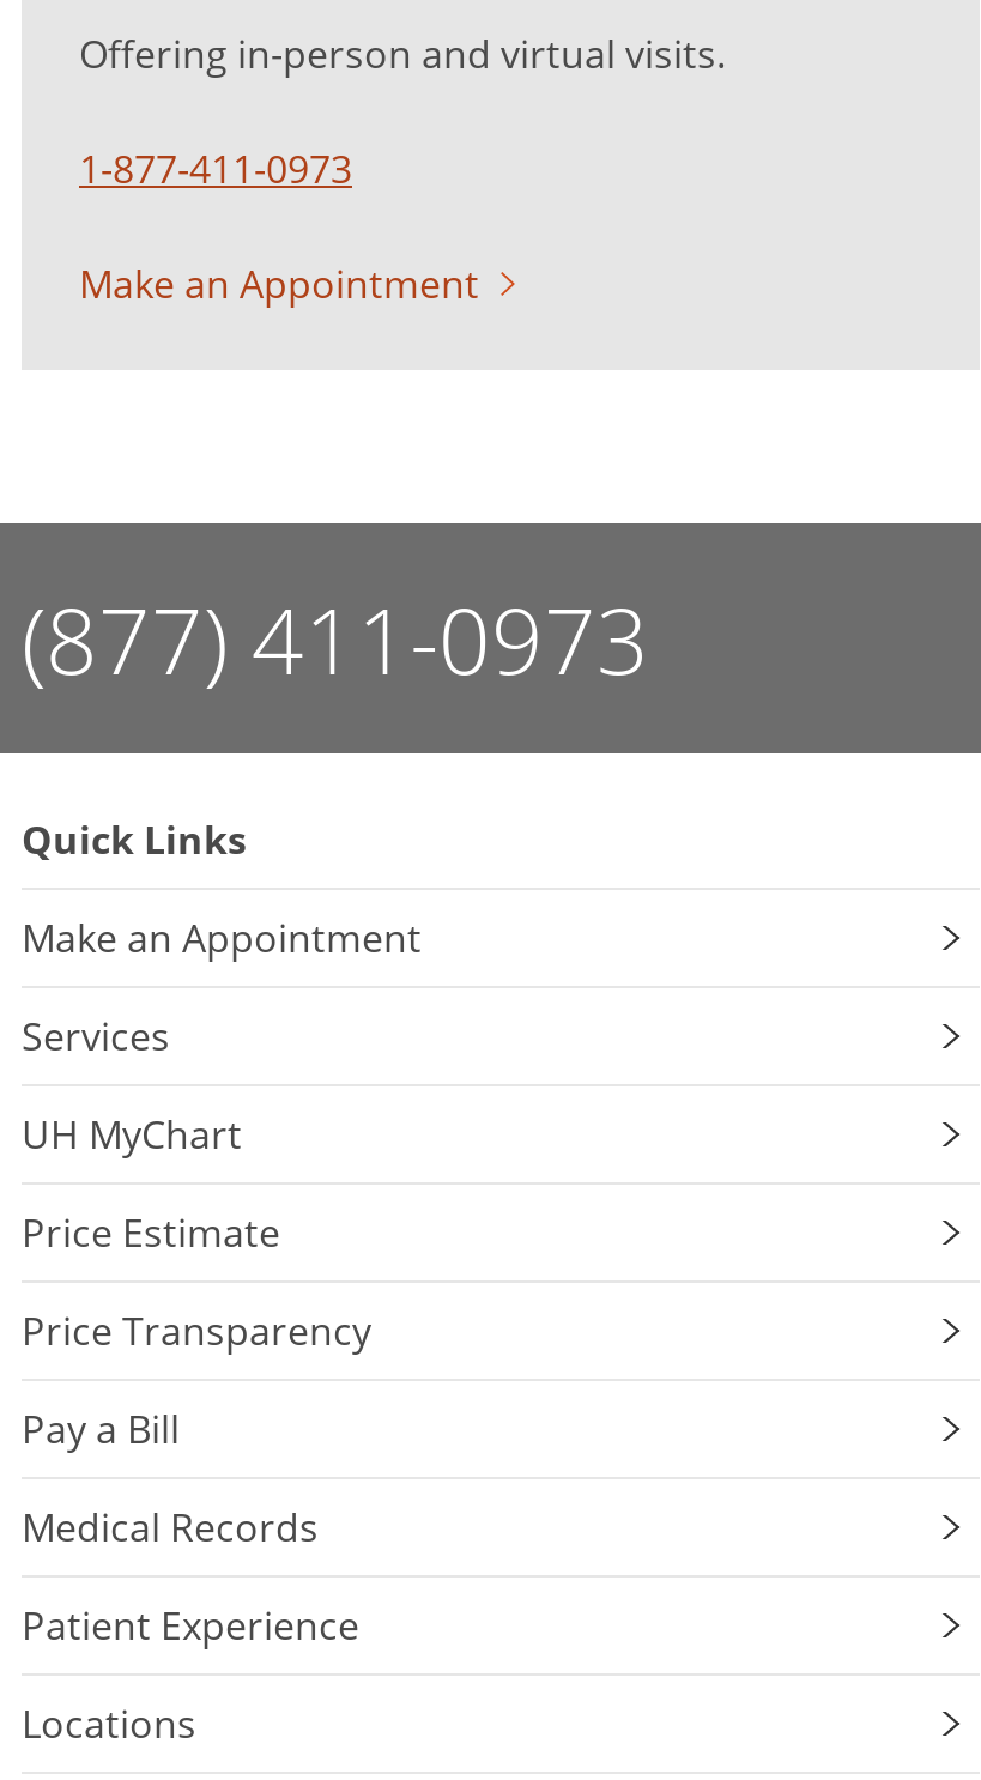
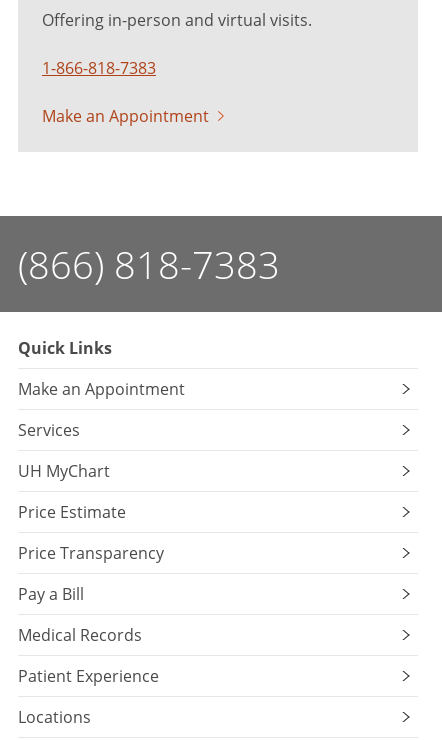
[79,143,352,193] 1-877-411-0973 -> [42,57,156,78] 1-866-818-7383
[22,579,649,698] (877) 411-0973 -> [18,239,280,289] (866) 818-7383

